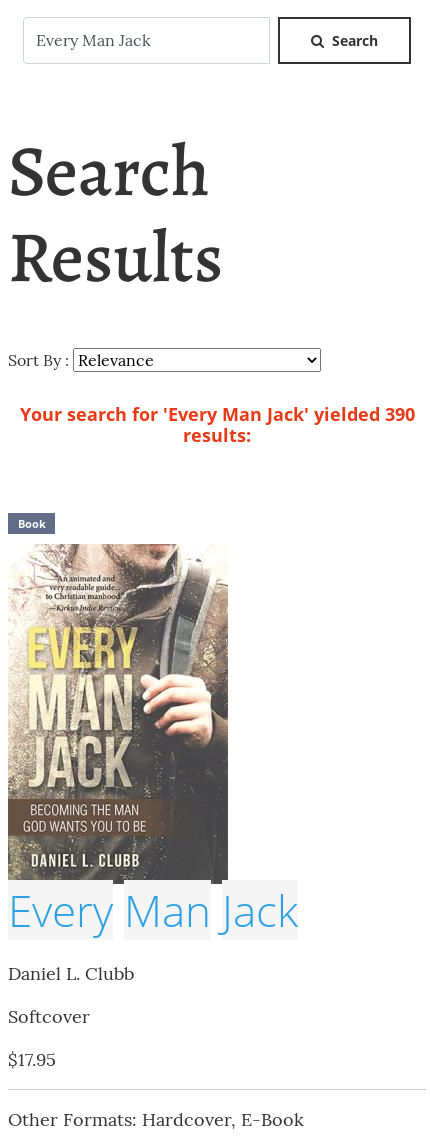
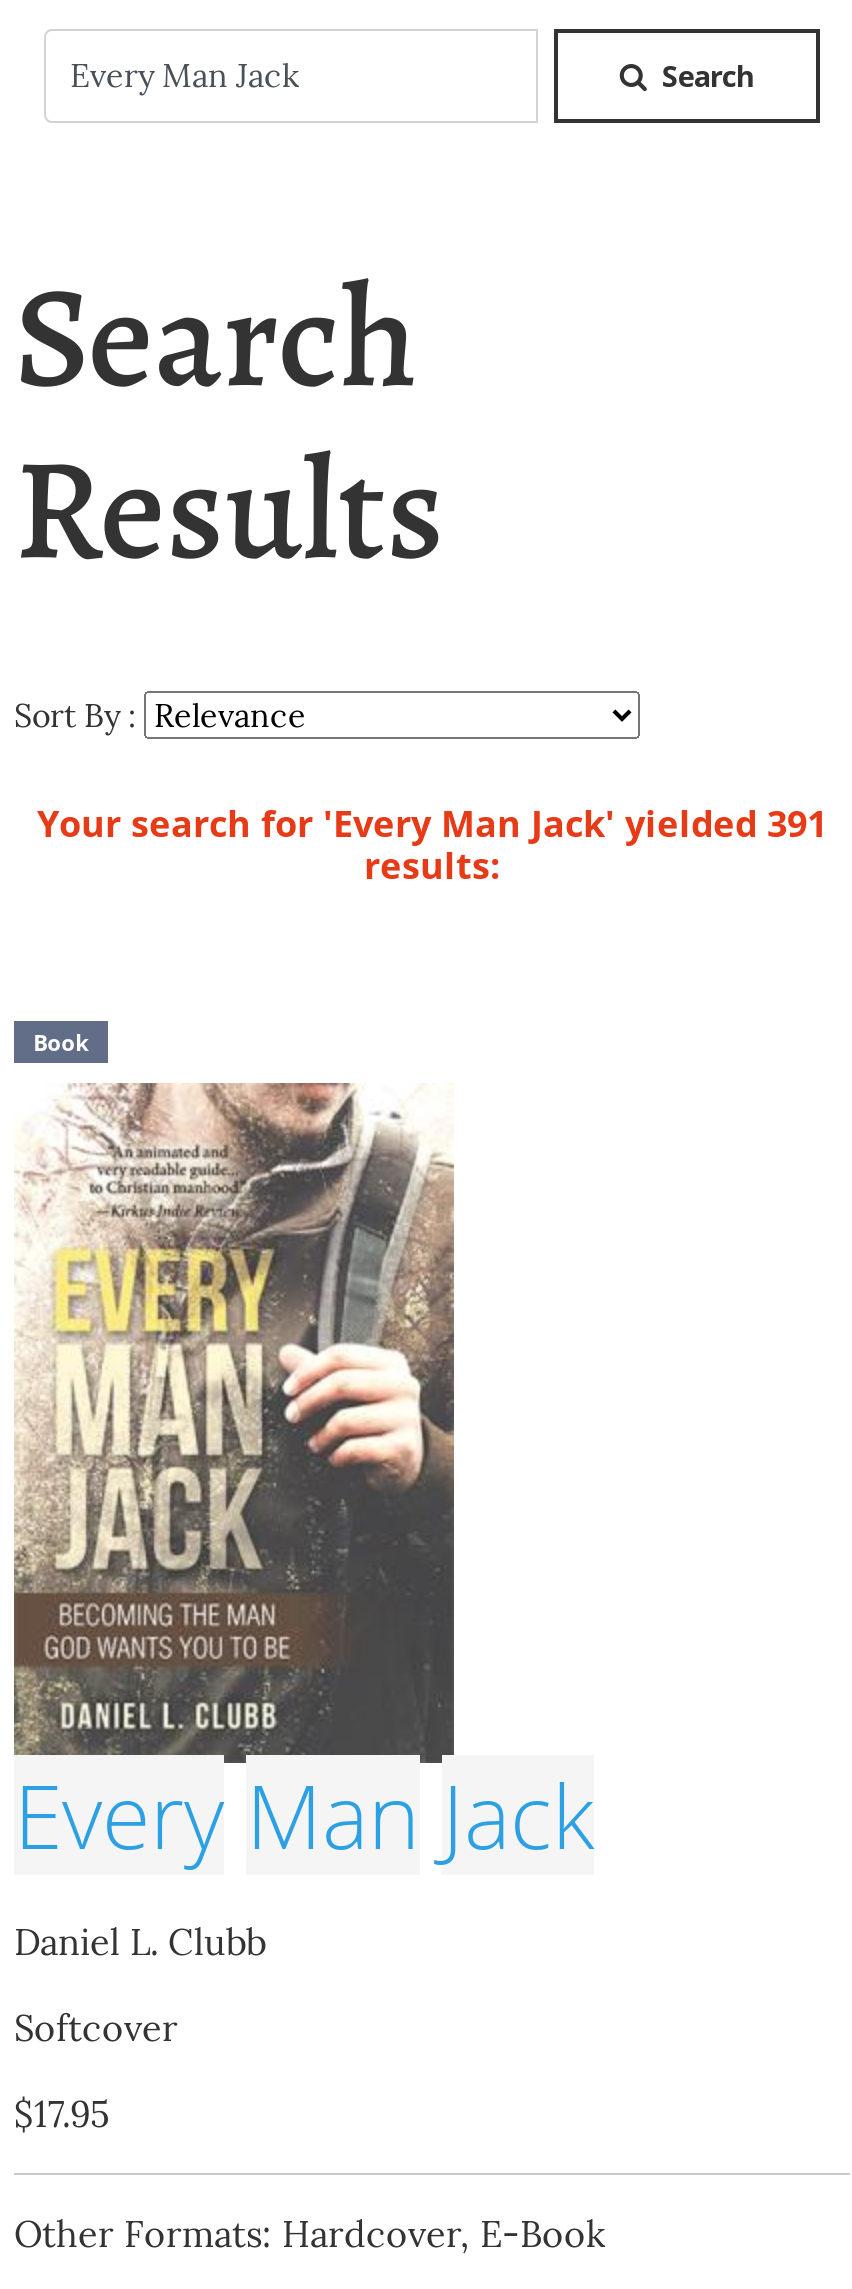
[19,402,414,426] Your search for 'Every Man Jack' yielded 390 -> [37,799,827,847] Your search for 'Every Man Jack' yielded 391

